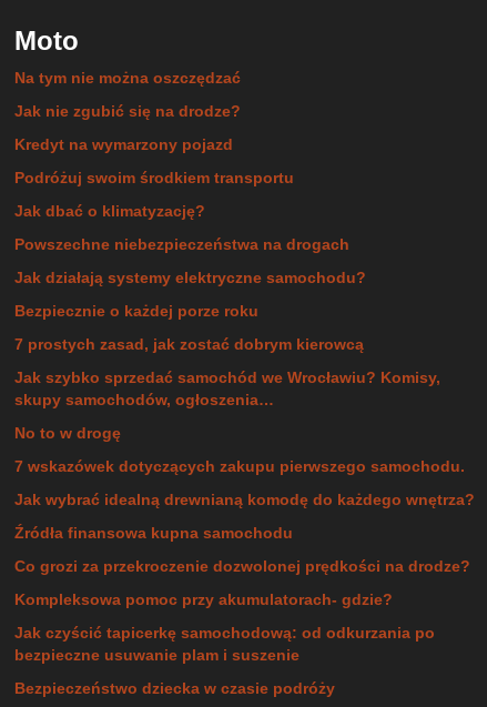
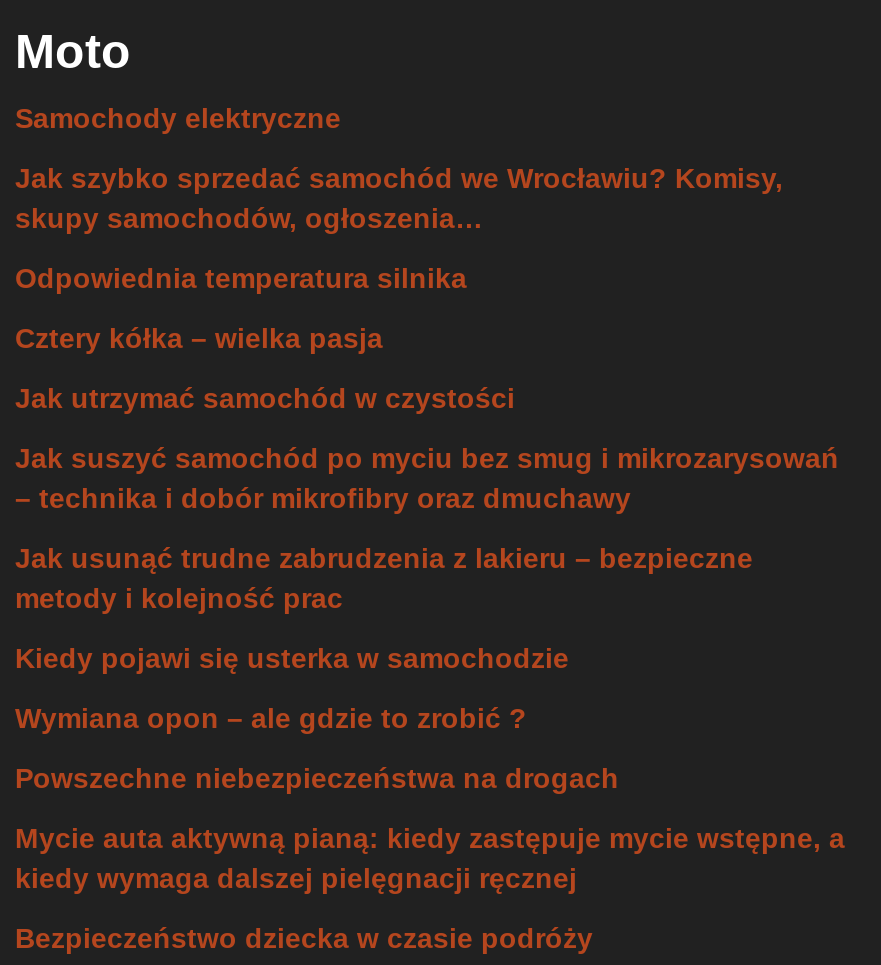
[14,69,366,353] Na tym nie można oszczędzać | Jak nie zgubić się na drodze? | Kredyt na wymarzony pojazd | Podróżuj swoim środkiem transportu | Jak dbać o klimatyzację? | Jak działają systemy elektryczne samochodu? | Bezpiecznie o każdej porze roku | 7 prostych zasad, jak zostać dobrym kierowcą -> [15,103,341,135] Samochody elektryczne
moved [14,236,349,254] -> [15,763,619,795]: Powszechne niebezpieczeństwa na drogach
moved [14,369,440,409] -> [15,163,783,235]: Jak szybko sprzedać samochód we Wrocławiu? Komisy, | skupy samochodów, ogłoszenia…
[14,425,475,664] No to w drogę | 7 wskazówek dotyczących zakupu pierwszego samochodu. | Jak wybrać idealną drewnianą komodę do każdego wnętrza? | Źródła finansowa kupna samochodu | Co grozi za przekroczenie dozwolonej prędkości na drodze? | Kompleksowa pomoc przy akumulatorach- gdzie? | Jak czyścić tapicerkę samochodową: od odkurzania po | bezpieczne usuwanie plam i suszenie -> [15,263,845,895] Odpowiednia temperatura silnika | Cztery kółka – wielka pasja | Jak utrzymać samochód w czystości | Jak suszyć samochód po myciu bez smug i mikrozarysowań | – technika i dobór mikrofibry oraz dmuchawy | Jak usunąć trudne zabrudzenia z lakieru – bezpieczne | metody i kolejność prac | Kiedy pojawi się usterka w samochodzie | Wymiana opon – ale gdzie to zrobić ? | Mycie auta aktywną pianą: kiedy zastępuje mycie wstępne, a | kiedy wymaga dalszej pielęgnacji ręcznej

